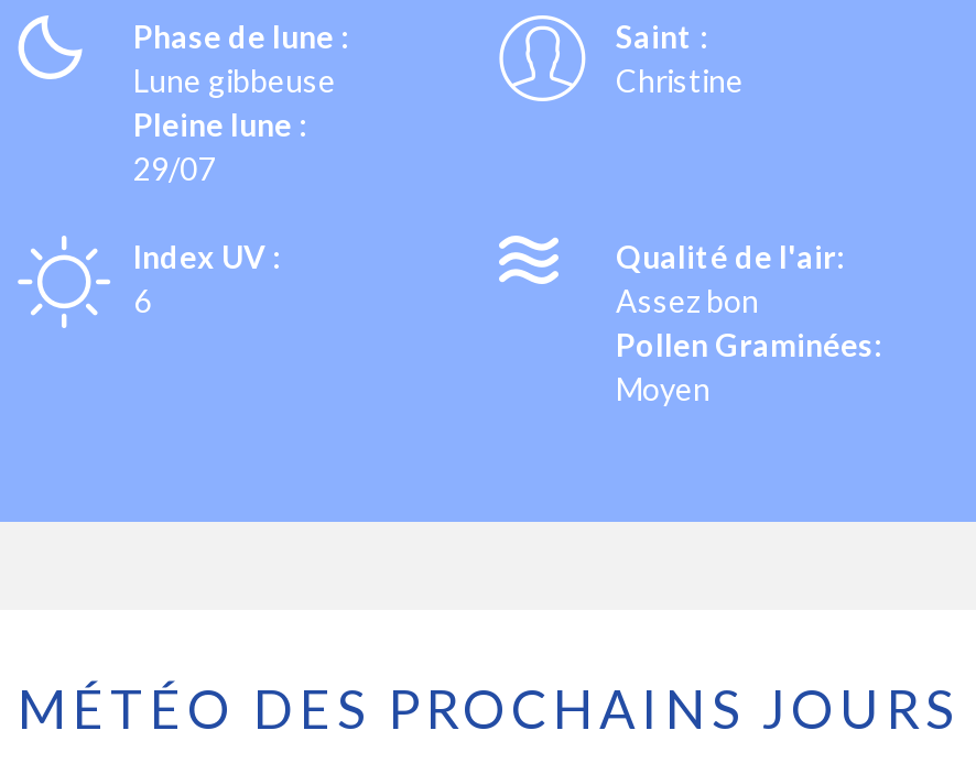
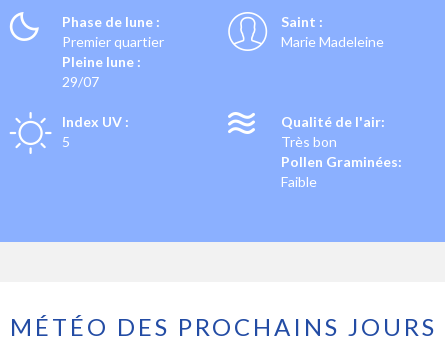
[133,62,336,99] Lune gibbeuse -> [62,33,164,50] Premier quartier
[616,62,744,99] Christine -> [281,33,384,50] Marie Madeleine
[133,282,151,319] 6 -> [62,133,70,150] 5
[616,282,759,319] Assez bon -> [281,133,337,150] Très bon
[616,370,711,407] Moyen -> [281,173,317,190] Faible

